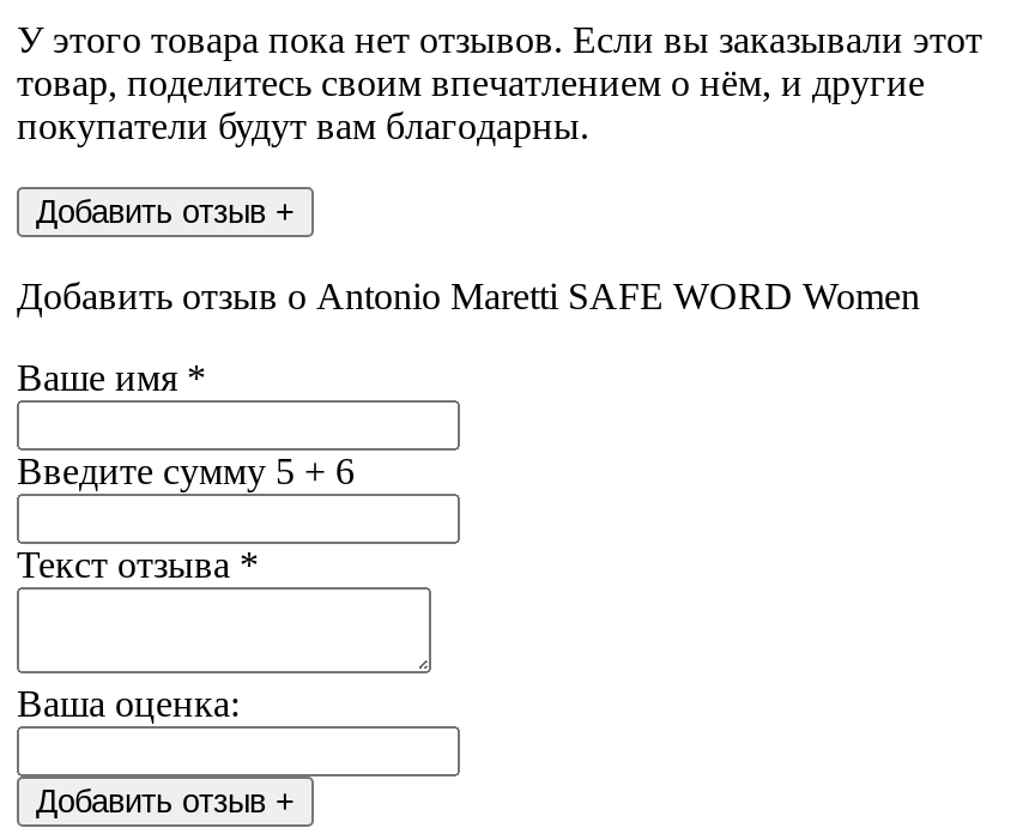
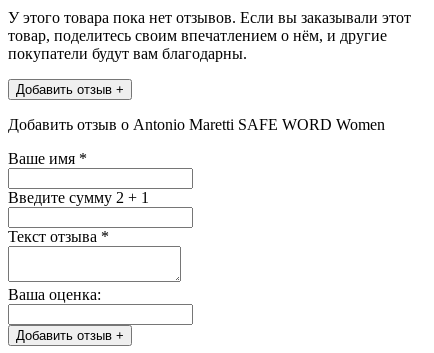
[17,451,355,492] Введите сумму 5 + 6 -> [8,189,149,206] Введите сумму 2 + 1

